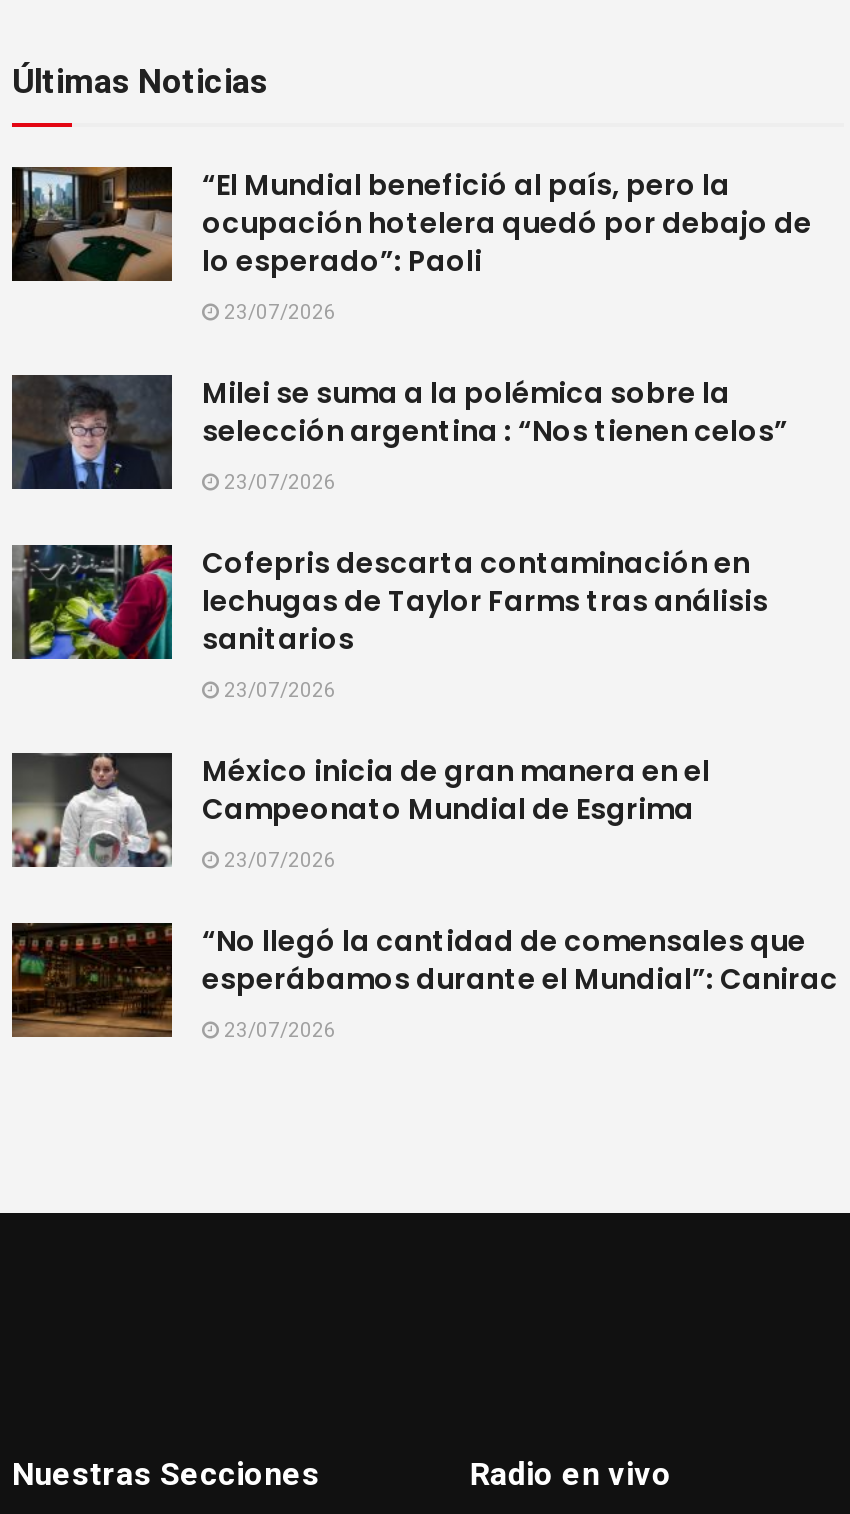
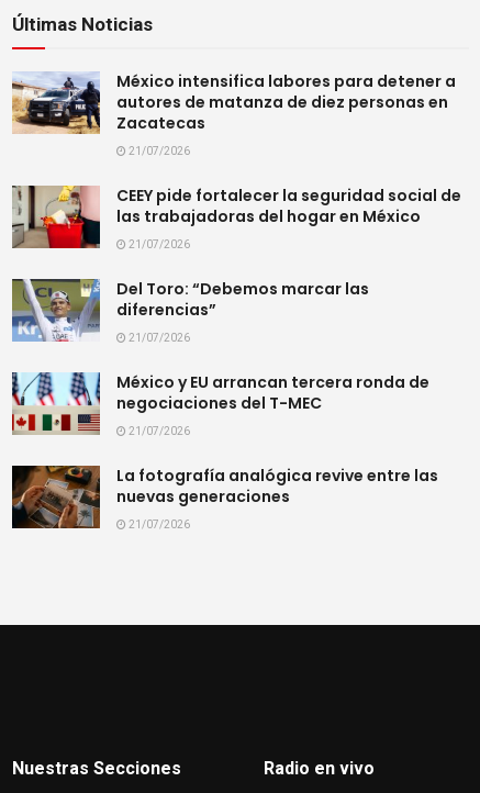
[10,165,812,327] [image] | “El Mundial benefició al país, pero la | ocupación hotelera quedó por debajo de | lo esperado”: Paoli | 23/07/2026 -> [11,70,456,159] [image] | México intensifica labores para detener a | autores de matanza de diez personas en | Zacatecas | 21/07/2026
[12,373,788,497] [image] | Milei se suma a la polémica sobre la | selección argentina : “Nos tienen celos” | 23/07/2026 -> [12,185,461,253] [image] | CEEY pide fortalecer la seguridad social de | las trabajadoras del hogar en México | 21/07/2026
[12,543,768,705] [image] | Cofepris descarta contaminación en | lechugas de Taylor Farms tras análisis | sanitarios | 23/07/2026 -> [11,278,369,346] [image] | Del Toro: “Debemos marcar las | diferencias” | 21/07/2026
[12,751,710,875] [image] | México inicia de gran manera en el | Campeonato Mundial de Esgrima | 23/07/2026 -> [11,371,429,439] [image] | México y EU arrancan tercera ronda de | negociaciones del T-MEC | 21/07/2026
[10,921,838,1045] [image] | “No llegó la cantidad de comensales que | esperábamos durante el Mundial”: Canirac | 23/07/2026 -> [11,465,438,533] [image] | La fotografía analógica revive entre las | nuevas generaciones | 21/07/2026

